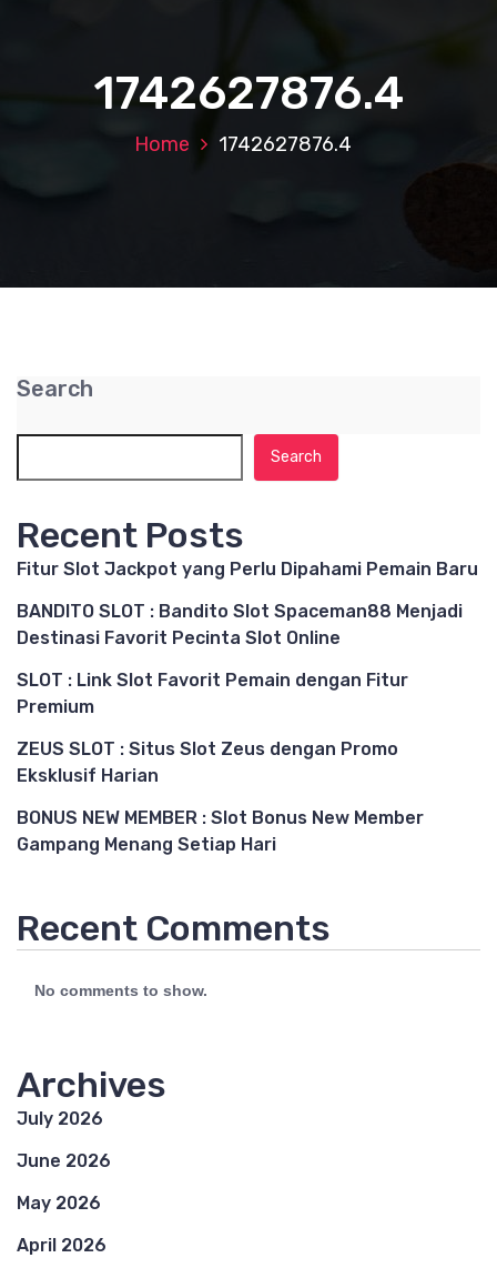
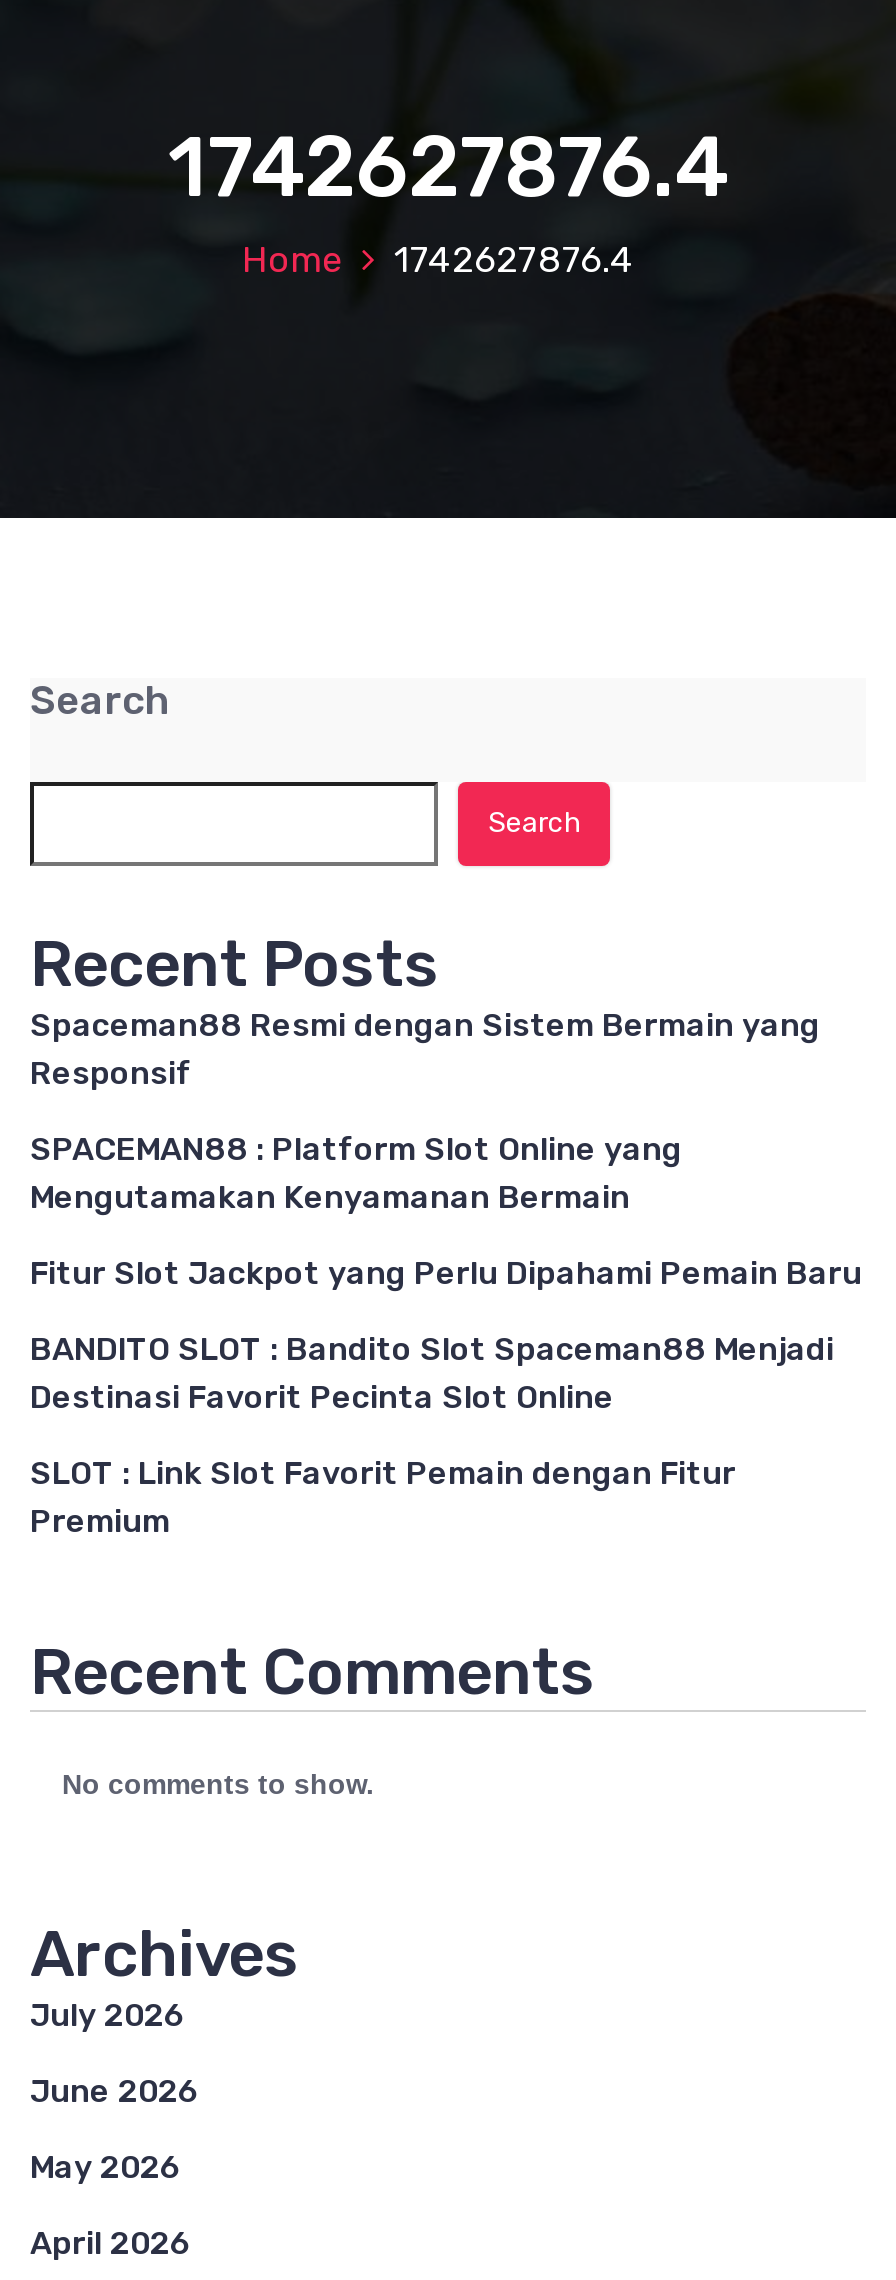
none -> [30,1006,820,1216] Spaceman88 Resmi dengan Sistem Bermain yang | Responsif | SPACEMAN88 : Platform Slot Online yang | Mengutamakan Kenyamanan Bermain
moved [17,558,478,717] -> [30,1254,862,1540]: Fitur Slot Jackpot yang Perlu Dipahami Pemain Baru | BANDITO SLOT : Bandito Slot Spaceman88 Menjadi | Destinasi Favorit Pecinta Slot Online | SLOT : Link Slot Favorit Pemain dengan Fitur | Premium
[17,738,424,855] ZEUS SLOT : Situs Slot Zeus dengan Promo | Eksklusif Harian | BONUS NEW MEMBER : Slot Bonus New Member | Gampang Menang Setiap Hari -> none

